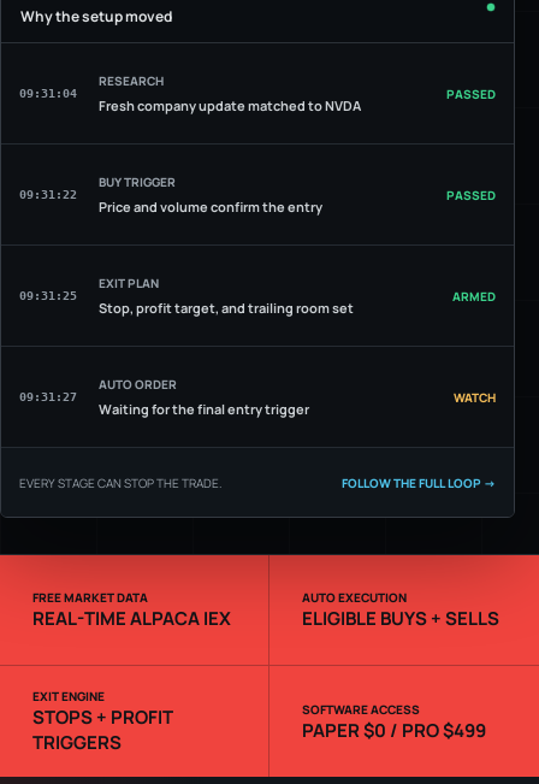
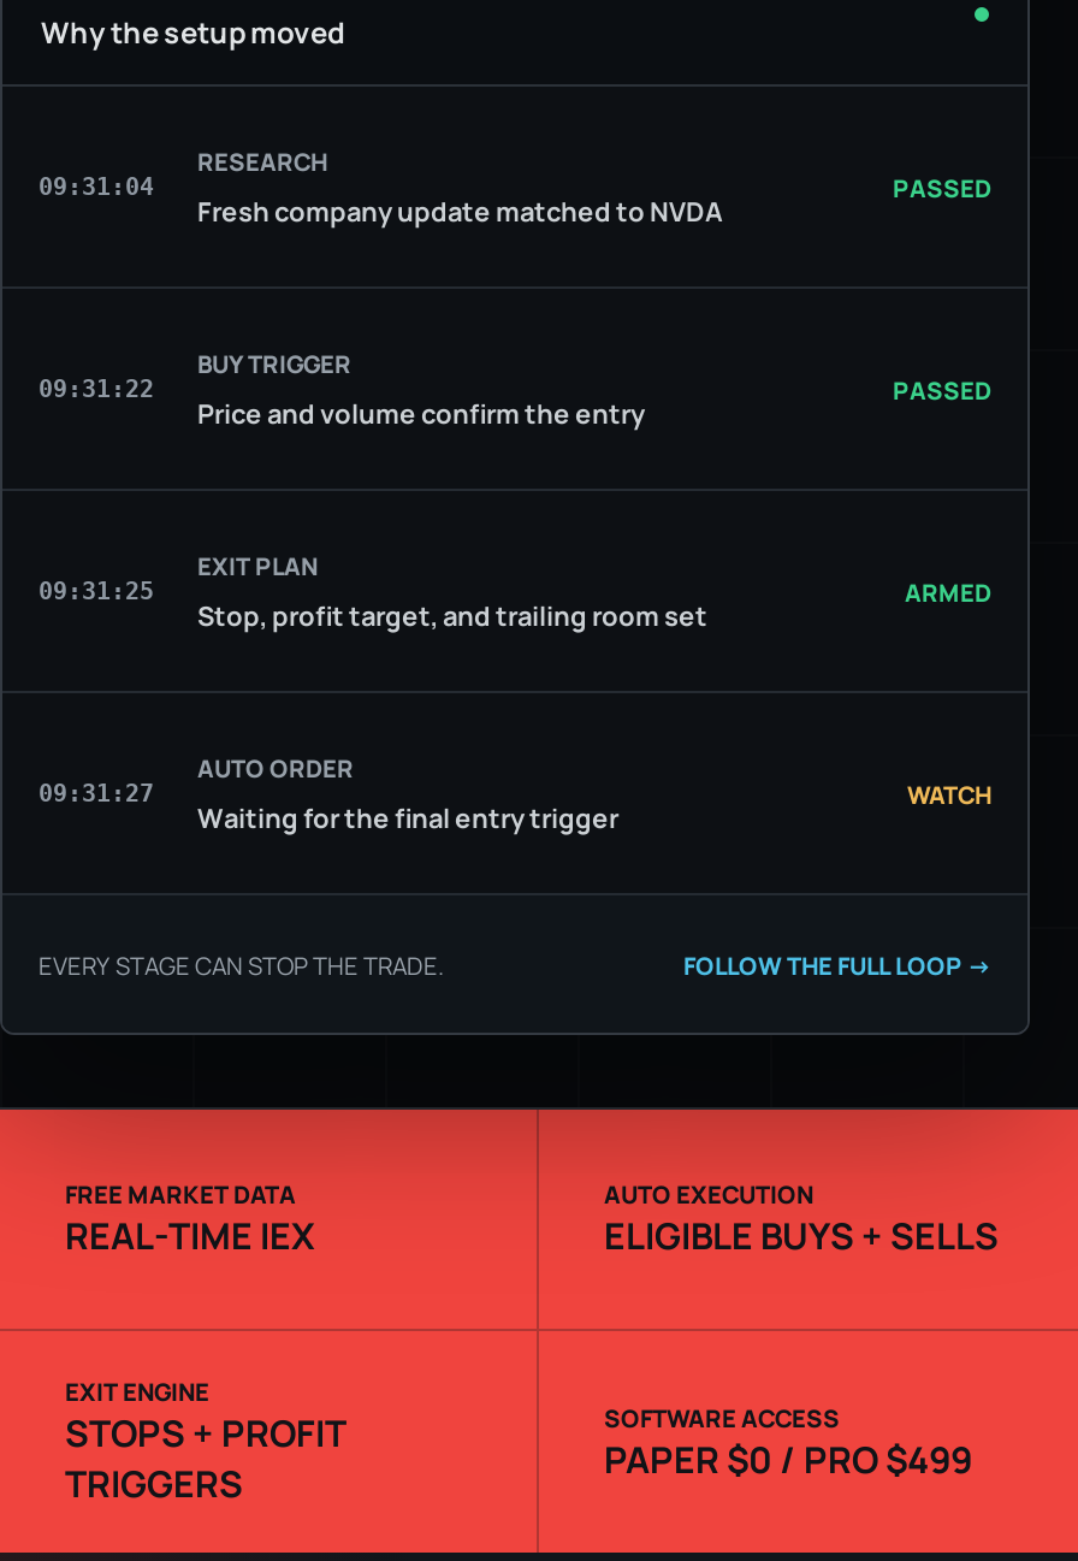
[32,606,231,631] REAL-TIME ALPACA IEX -> [65,1211,315,1261] REAL-TIME IEX

